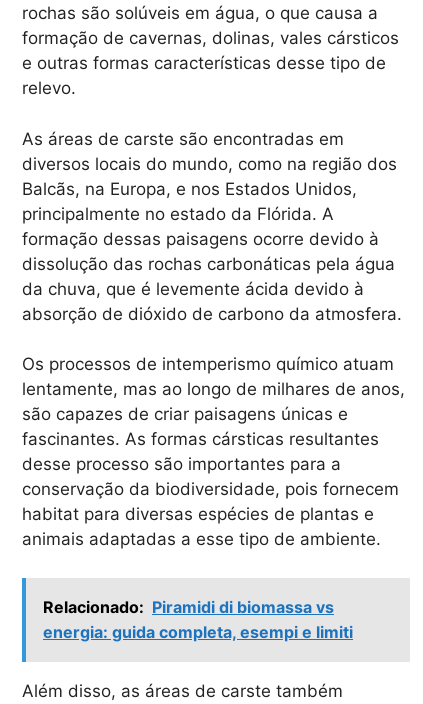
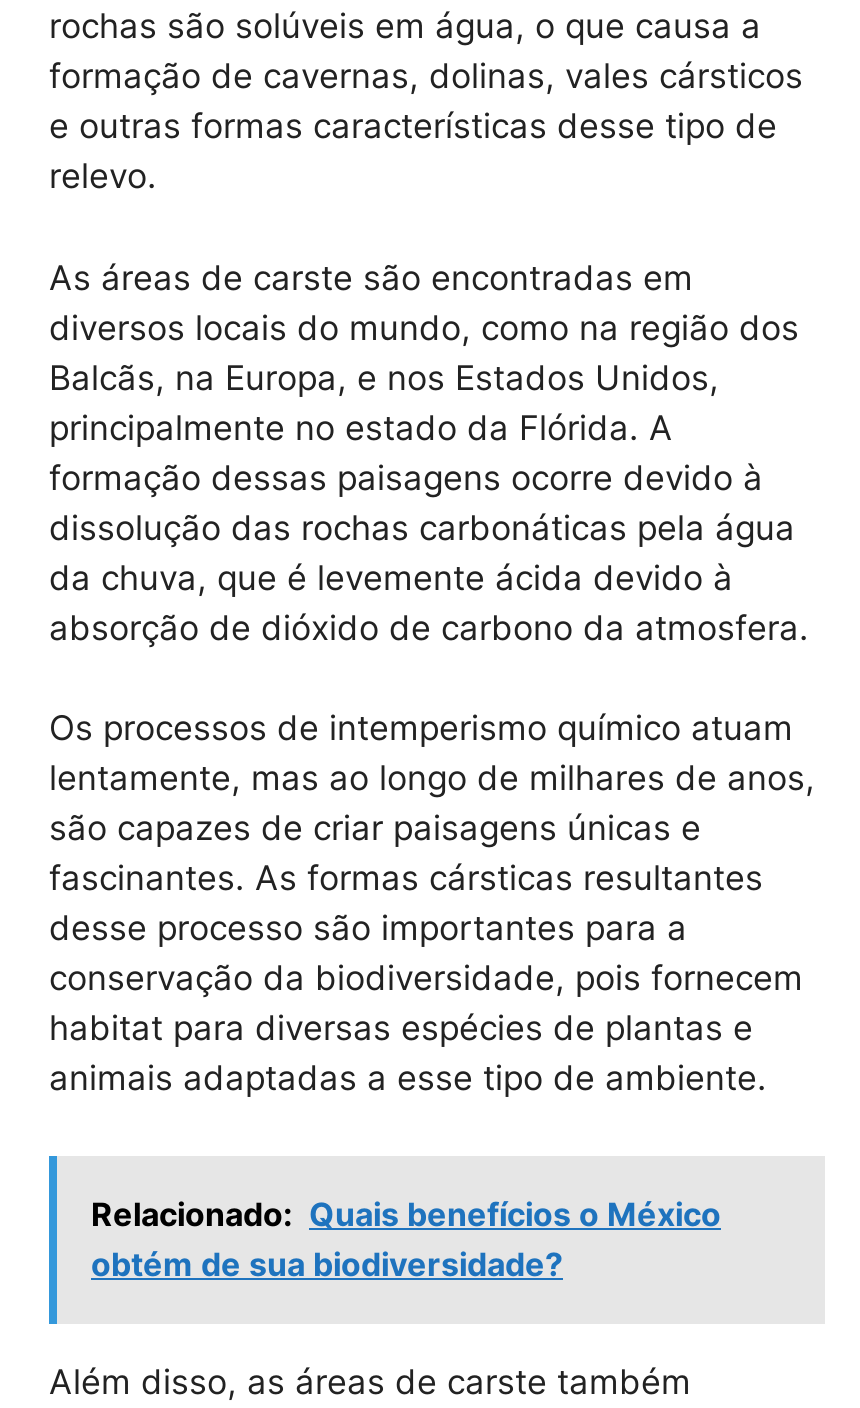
[43,597,353,642] Relacionado: Piramidi di biomassa vs | energia: guida completa, esempi e limiti -> [91,1194,721,1284] Relacionado: Quais benefícios o México | obtém de sua biodiversidade?

